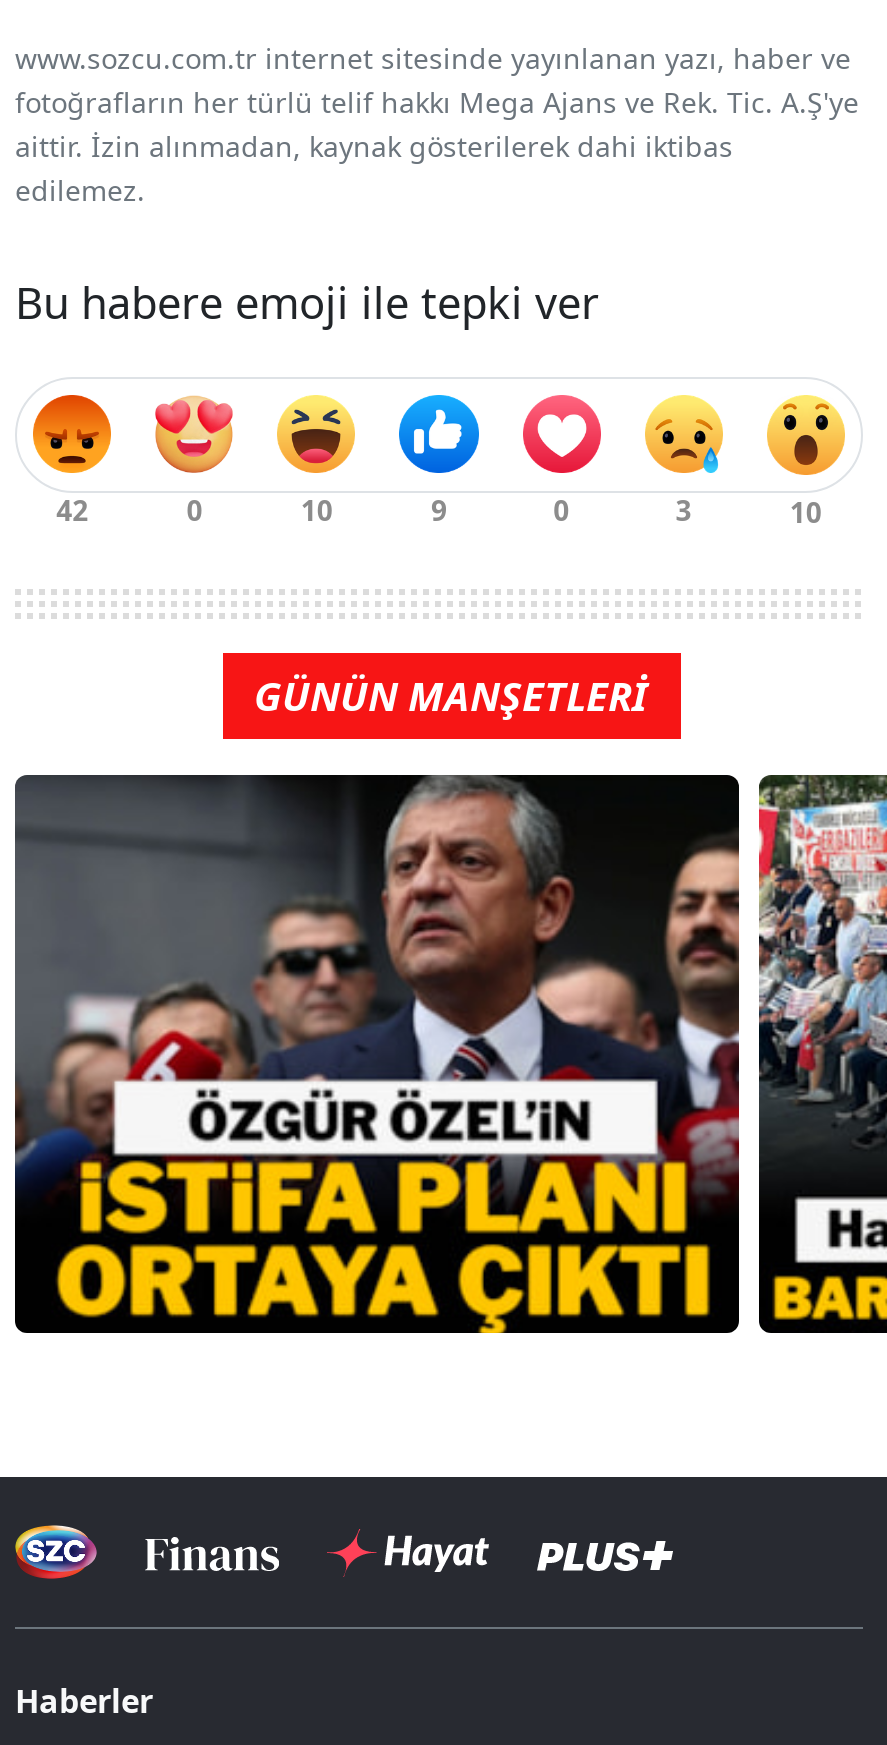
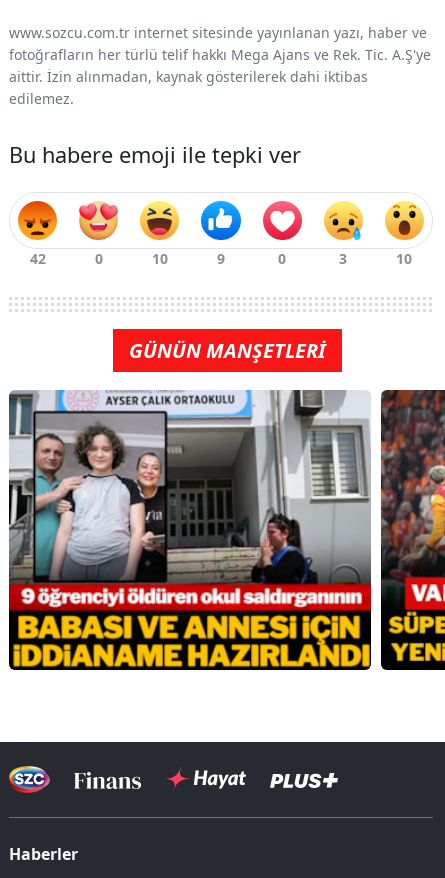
[13,772,741,1336] [image] -> [8,389,372,671] [image]
[757,774,881,1336] [image] -> [380,389,442,671] [image]

